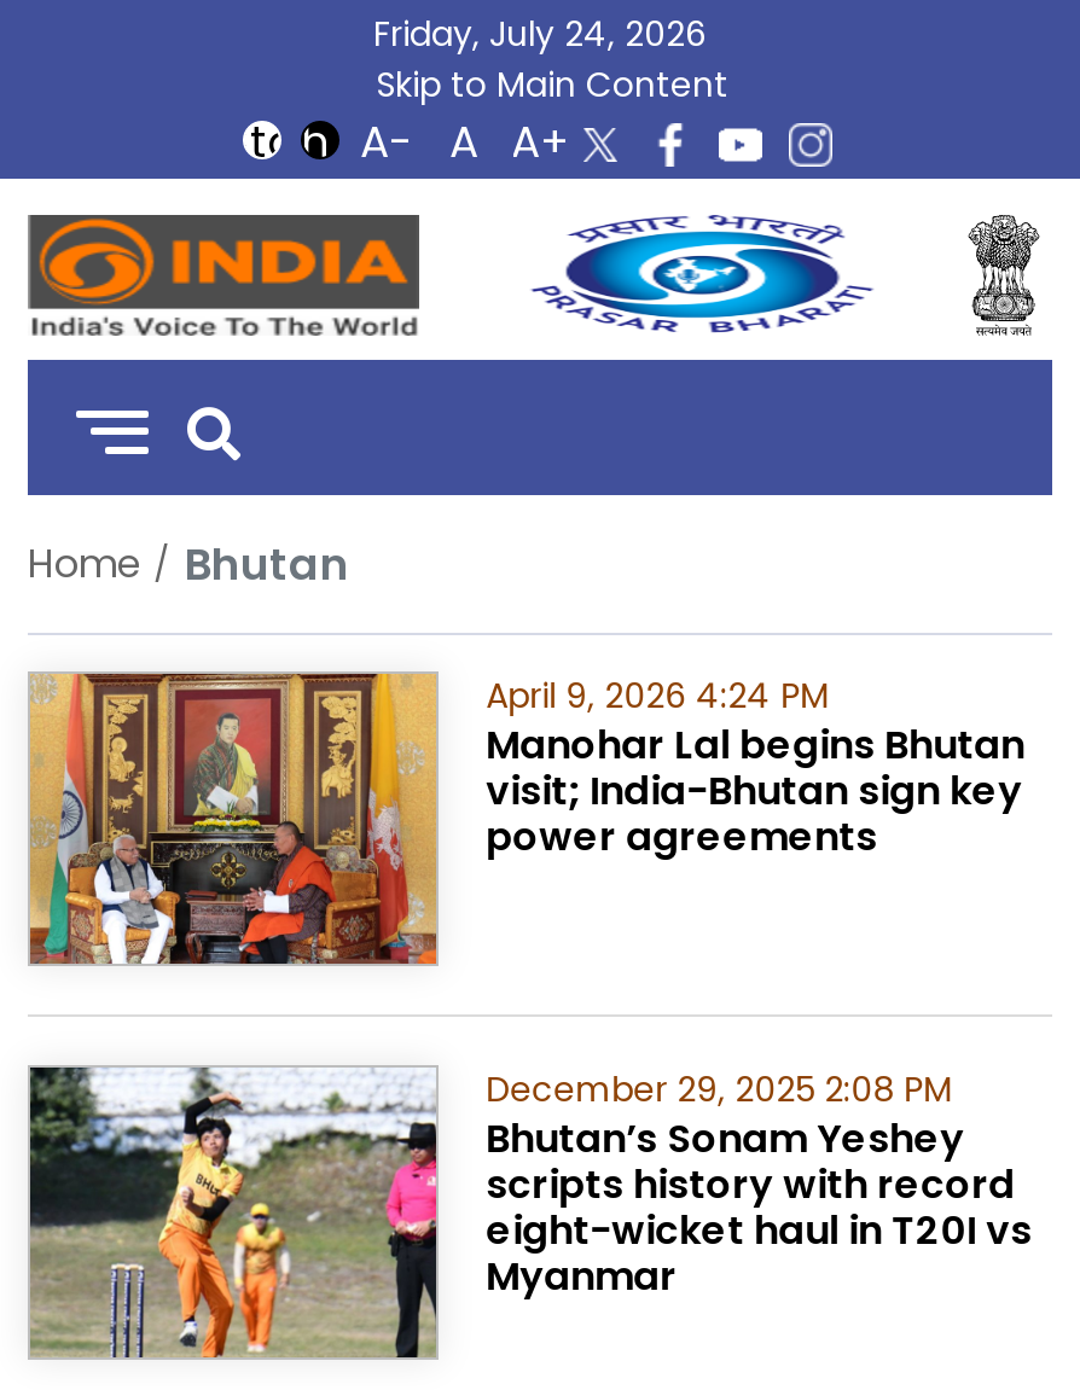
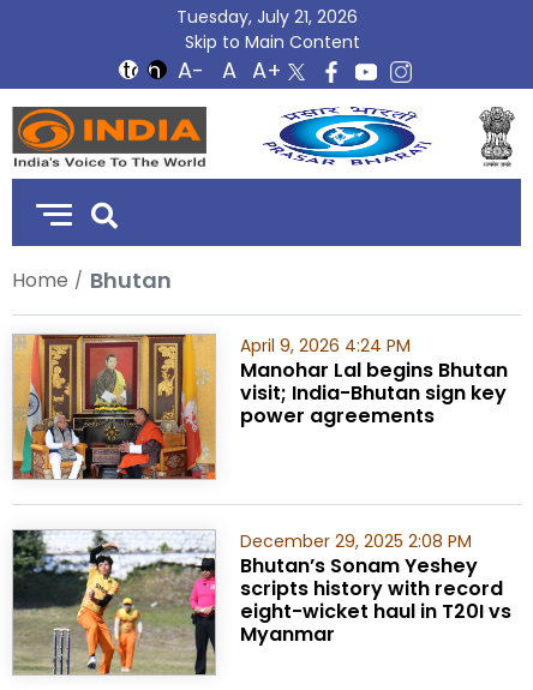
[373,10,707,58] Friday, July 24, 2026 -> [176,5,357,29] Tuesday, July 21, 2026

